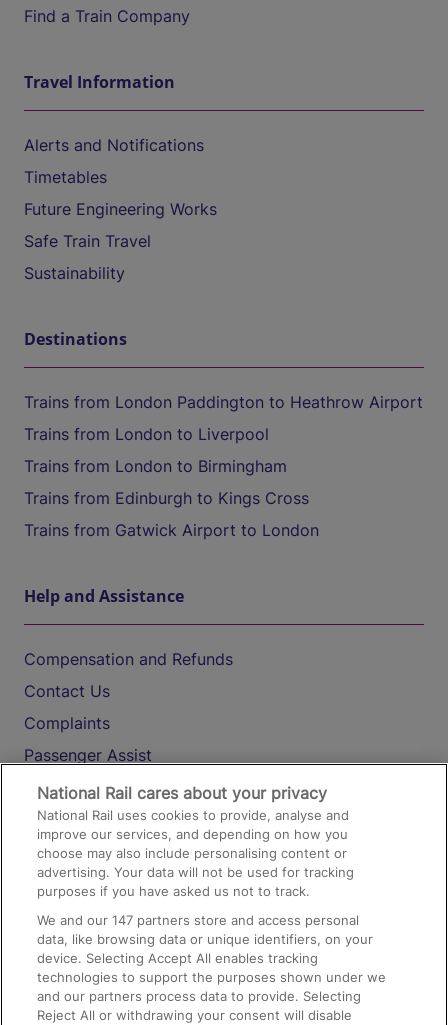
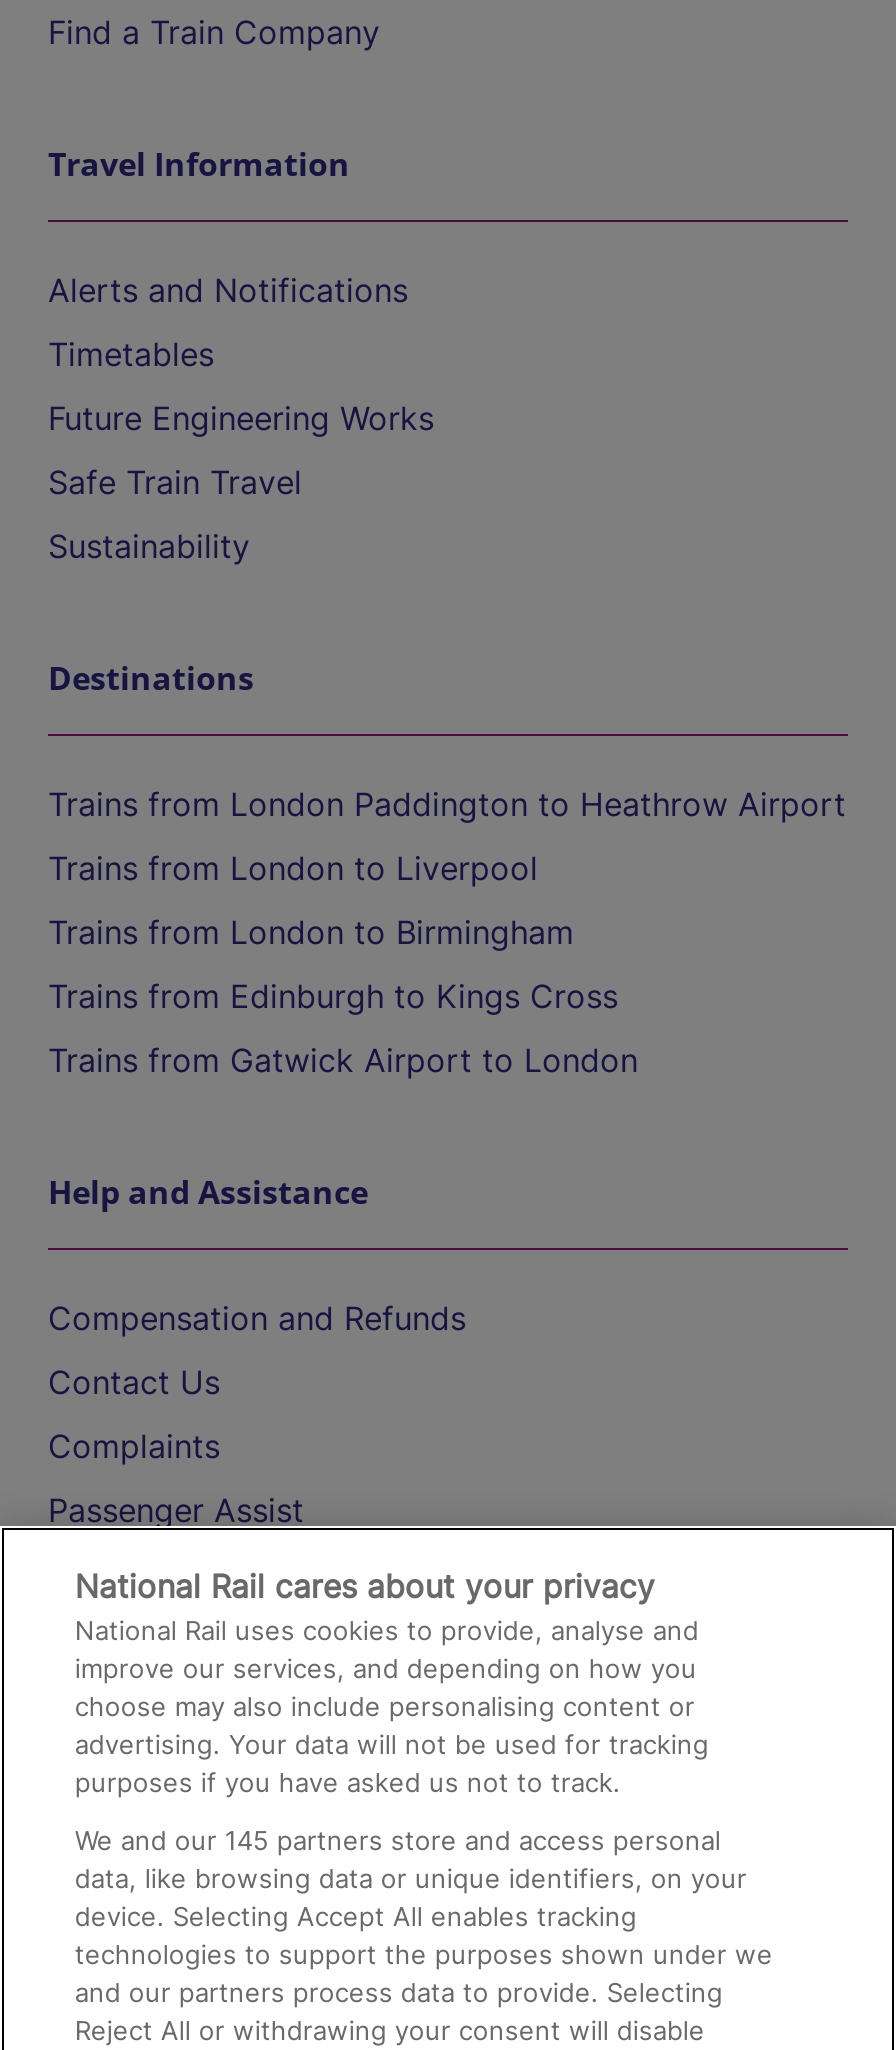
[37,912,359,928] We and our 147 partners store and access personal -> [75,1824,721,1856] We and our 145 partners store and access personal

